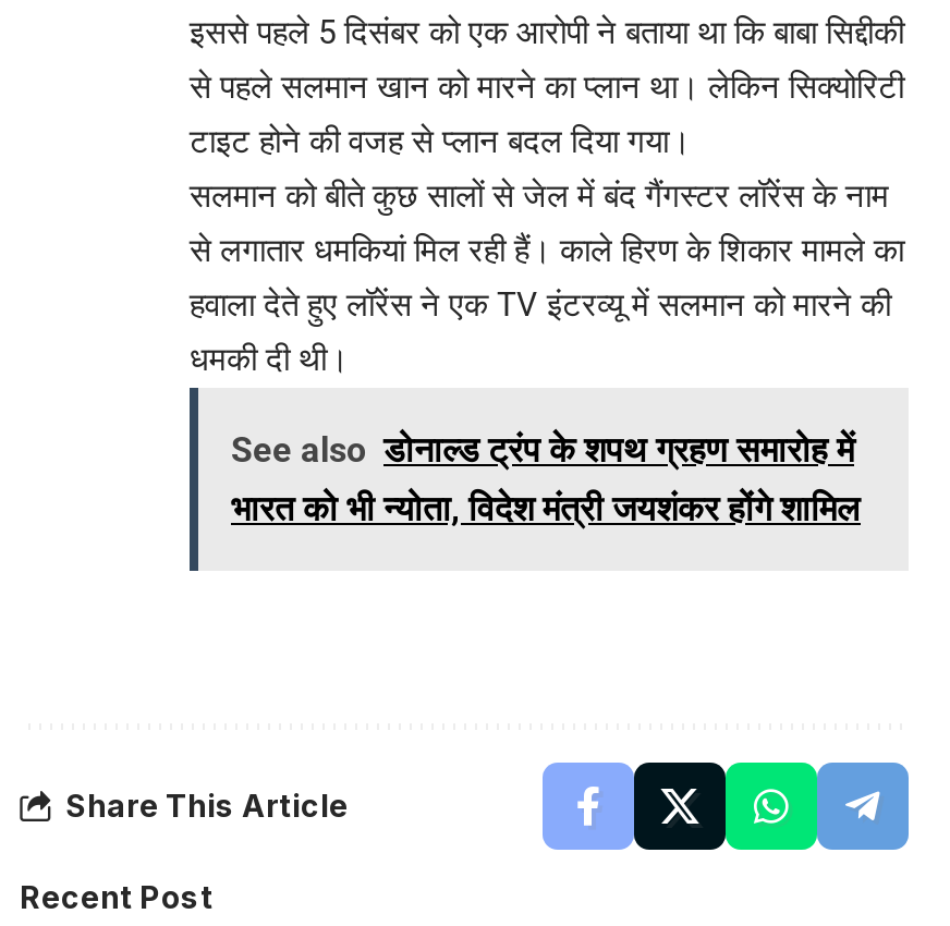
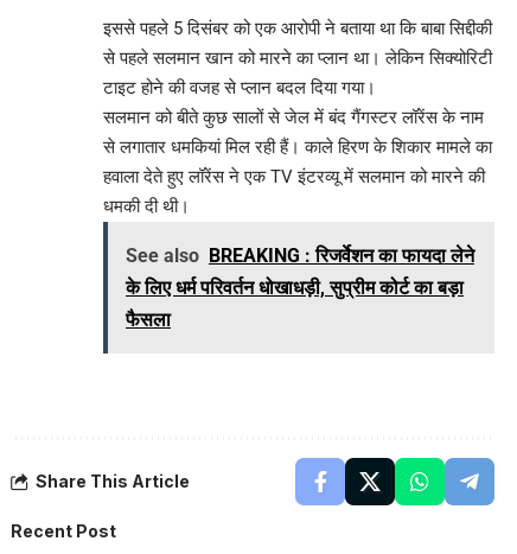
[231,429,861,529] See also डोनाल्ड ट्रंप के शपथ ग्रहण समारोह में | भारत को भी न्योता, विदेश मंत्री जयशंकर होंगे शामिल -> [126,244,474,331] See also BREAKING : रिजर्वेशन का फायदा लेने | के लिए धर्म परिवर्तन धोखाधड़ी, सुप्रीम कोर्ट का बड़ा | फैसला

